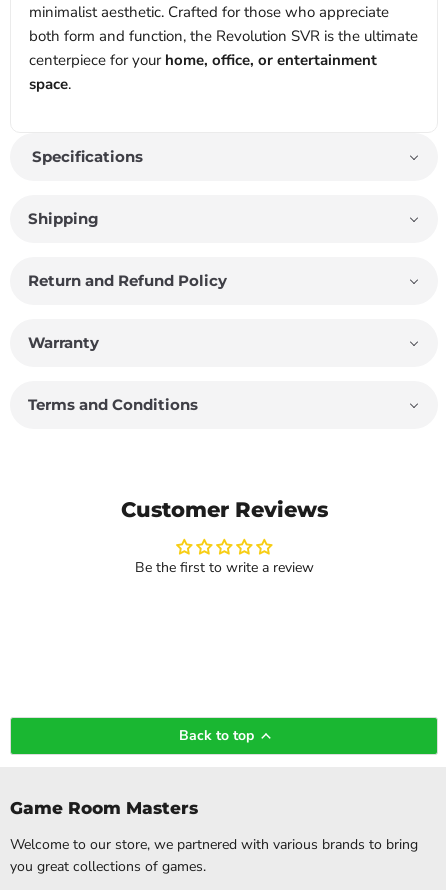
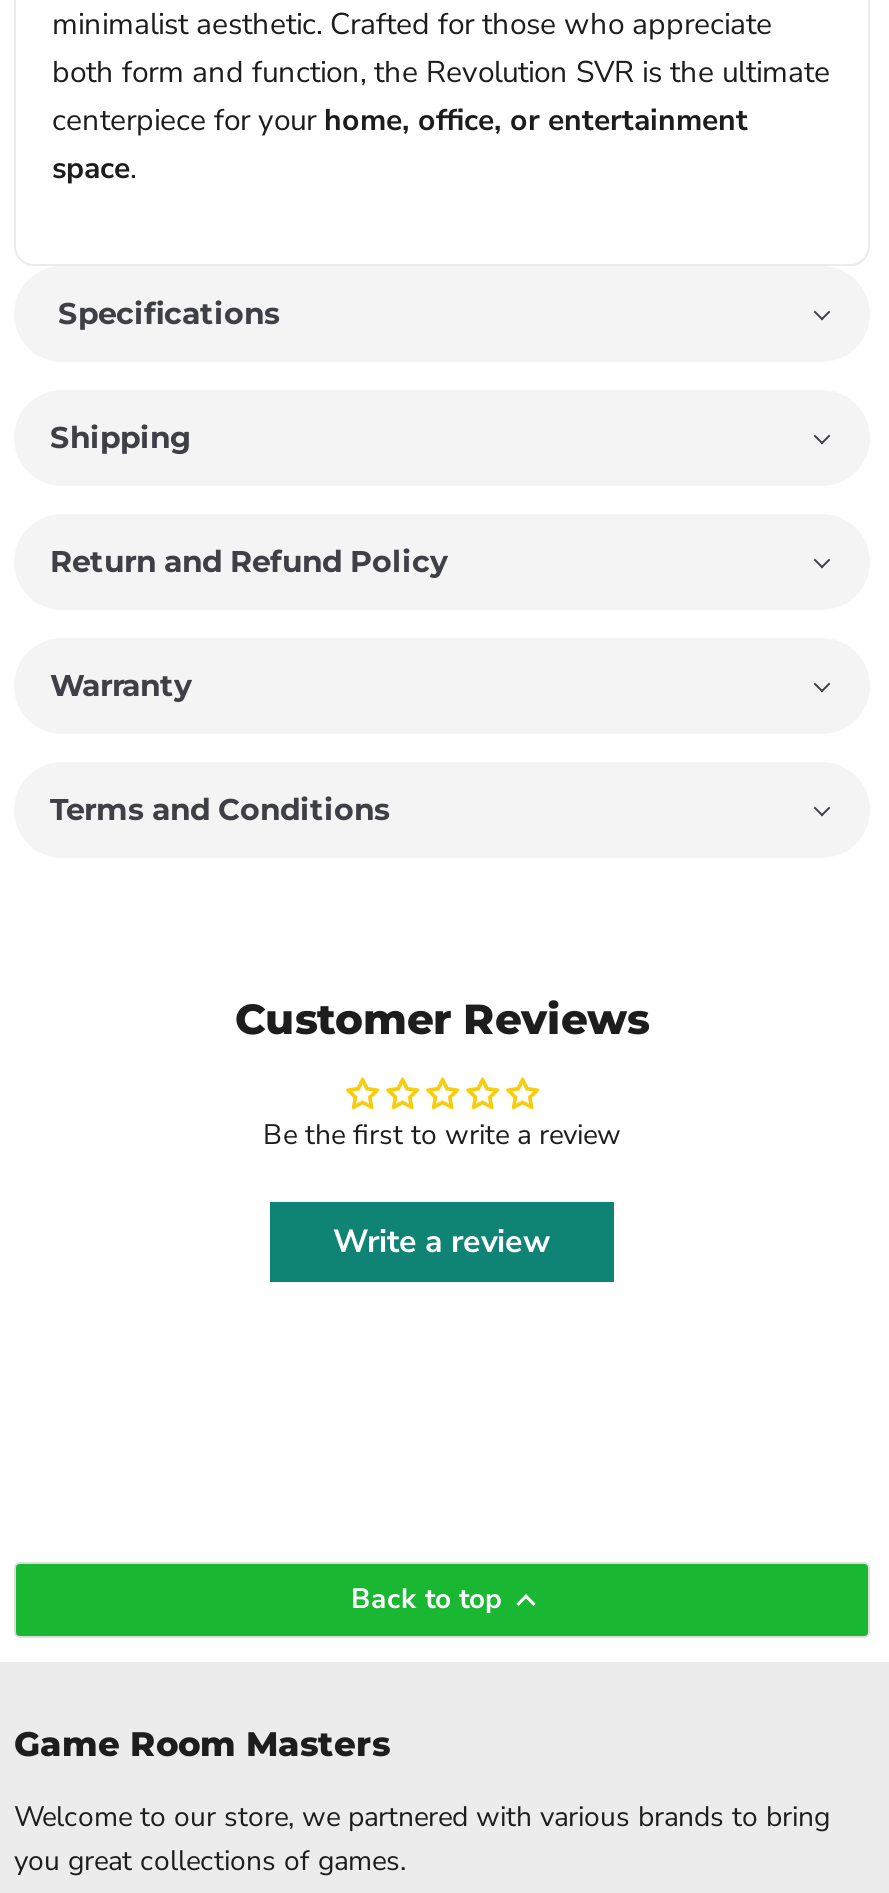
none -> [333,1220,551,1264] Write a review

